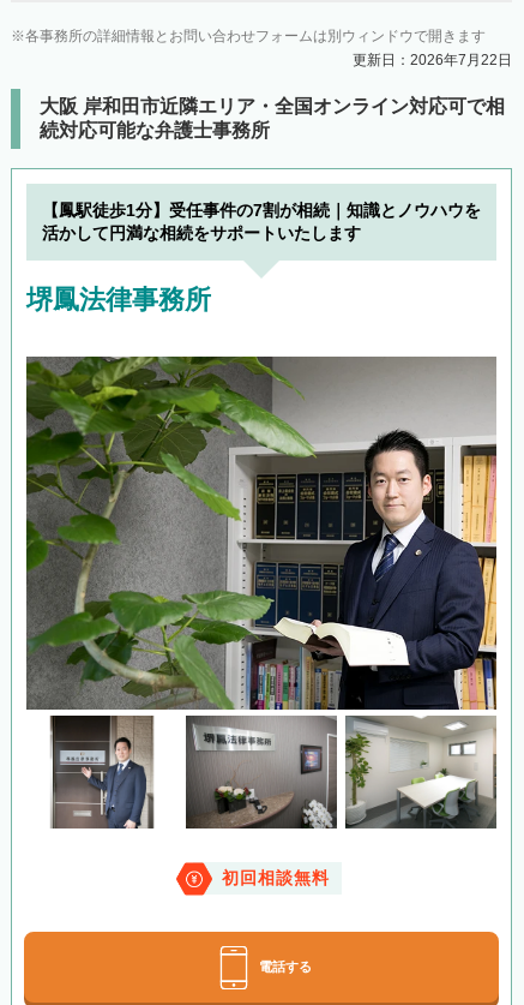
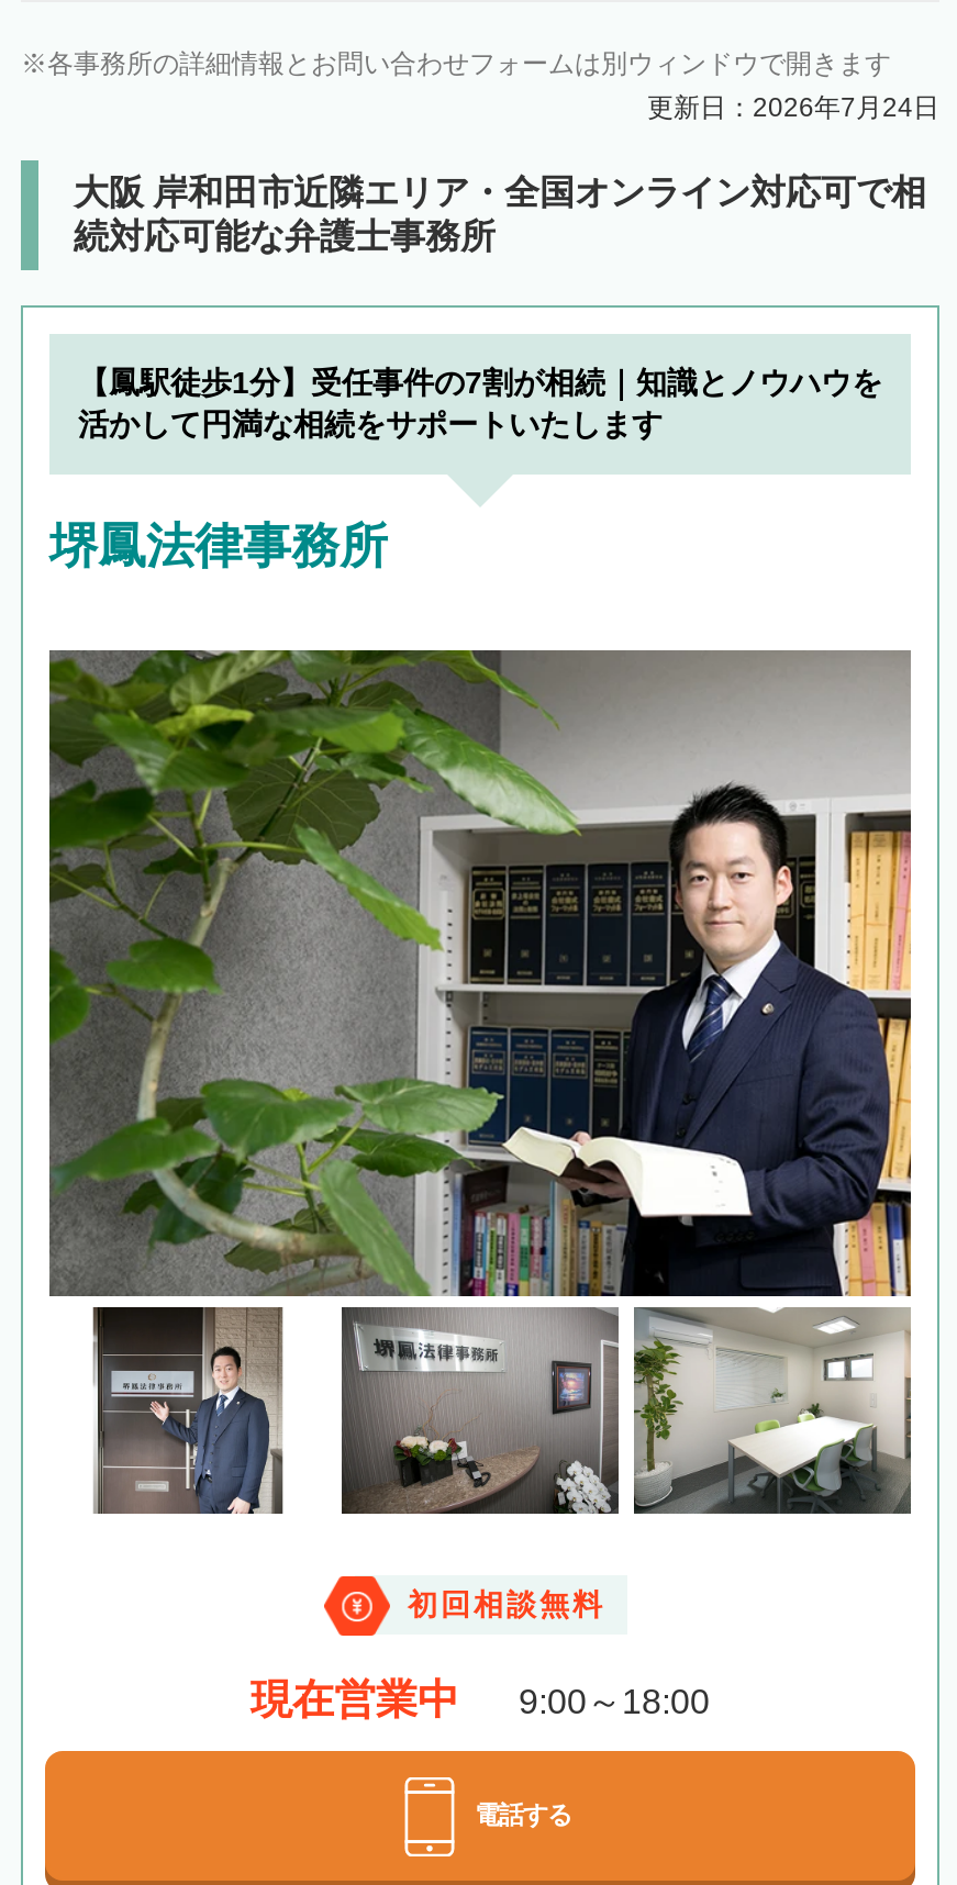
[353,52,512,69] 更新日：2026年7月22日 -> [647,92,939,123] 更新日：2026年7月24日
none -> [251,1677,710,1723] 現在営業中 | 9:00～18:00

